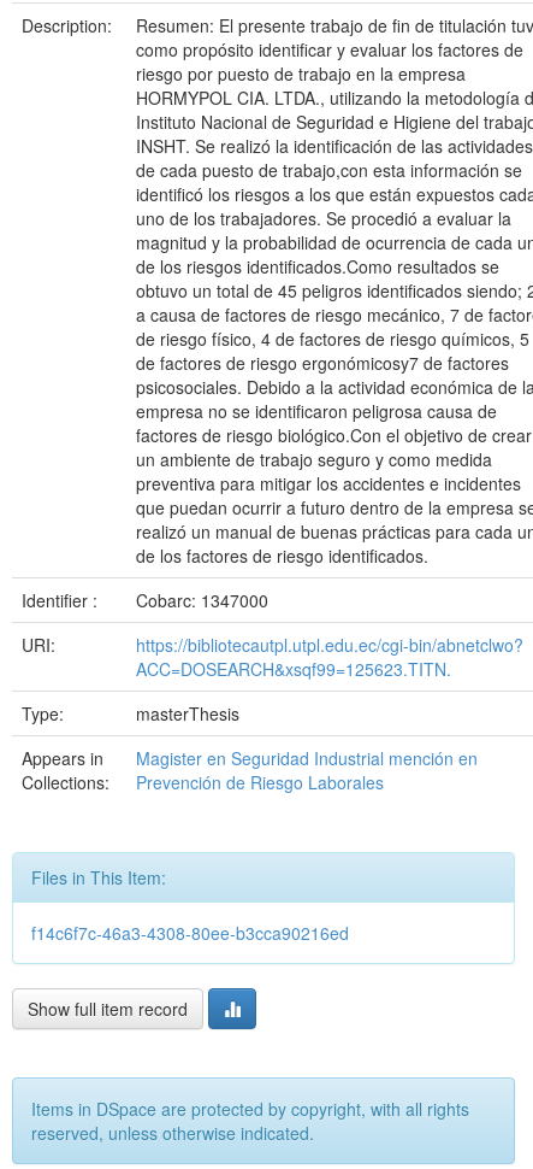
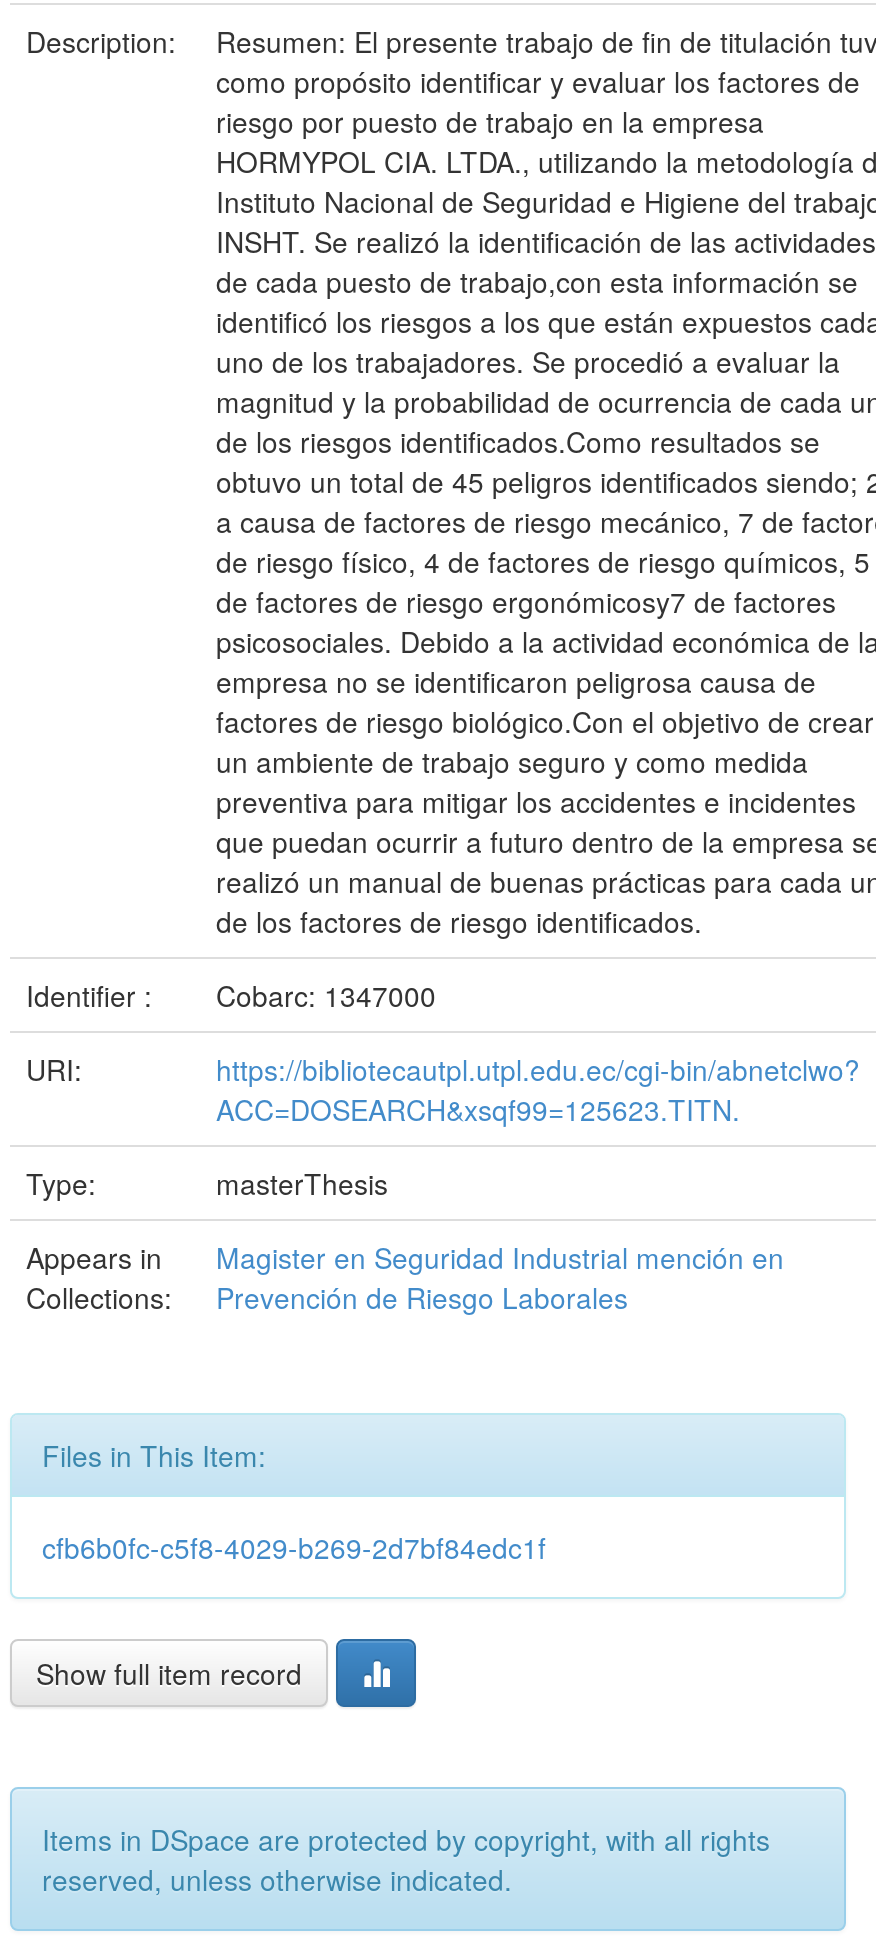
[31,920,349,944] f14c6f7c-46a3-4308-80ee-b3cca90216ed -> [42,1526,546,1566] cfb6b0fc-c5f8-4029-b269-2d7bf84edc1f

